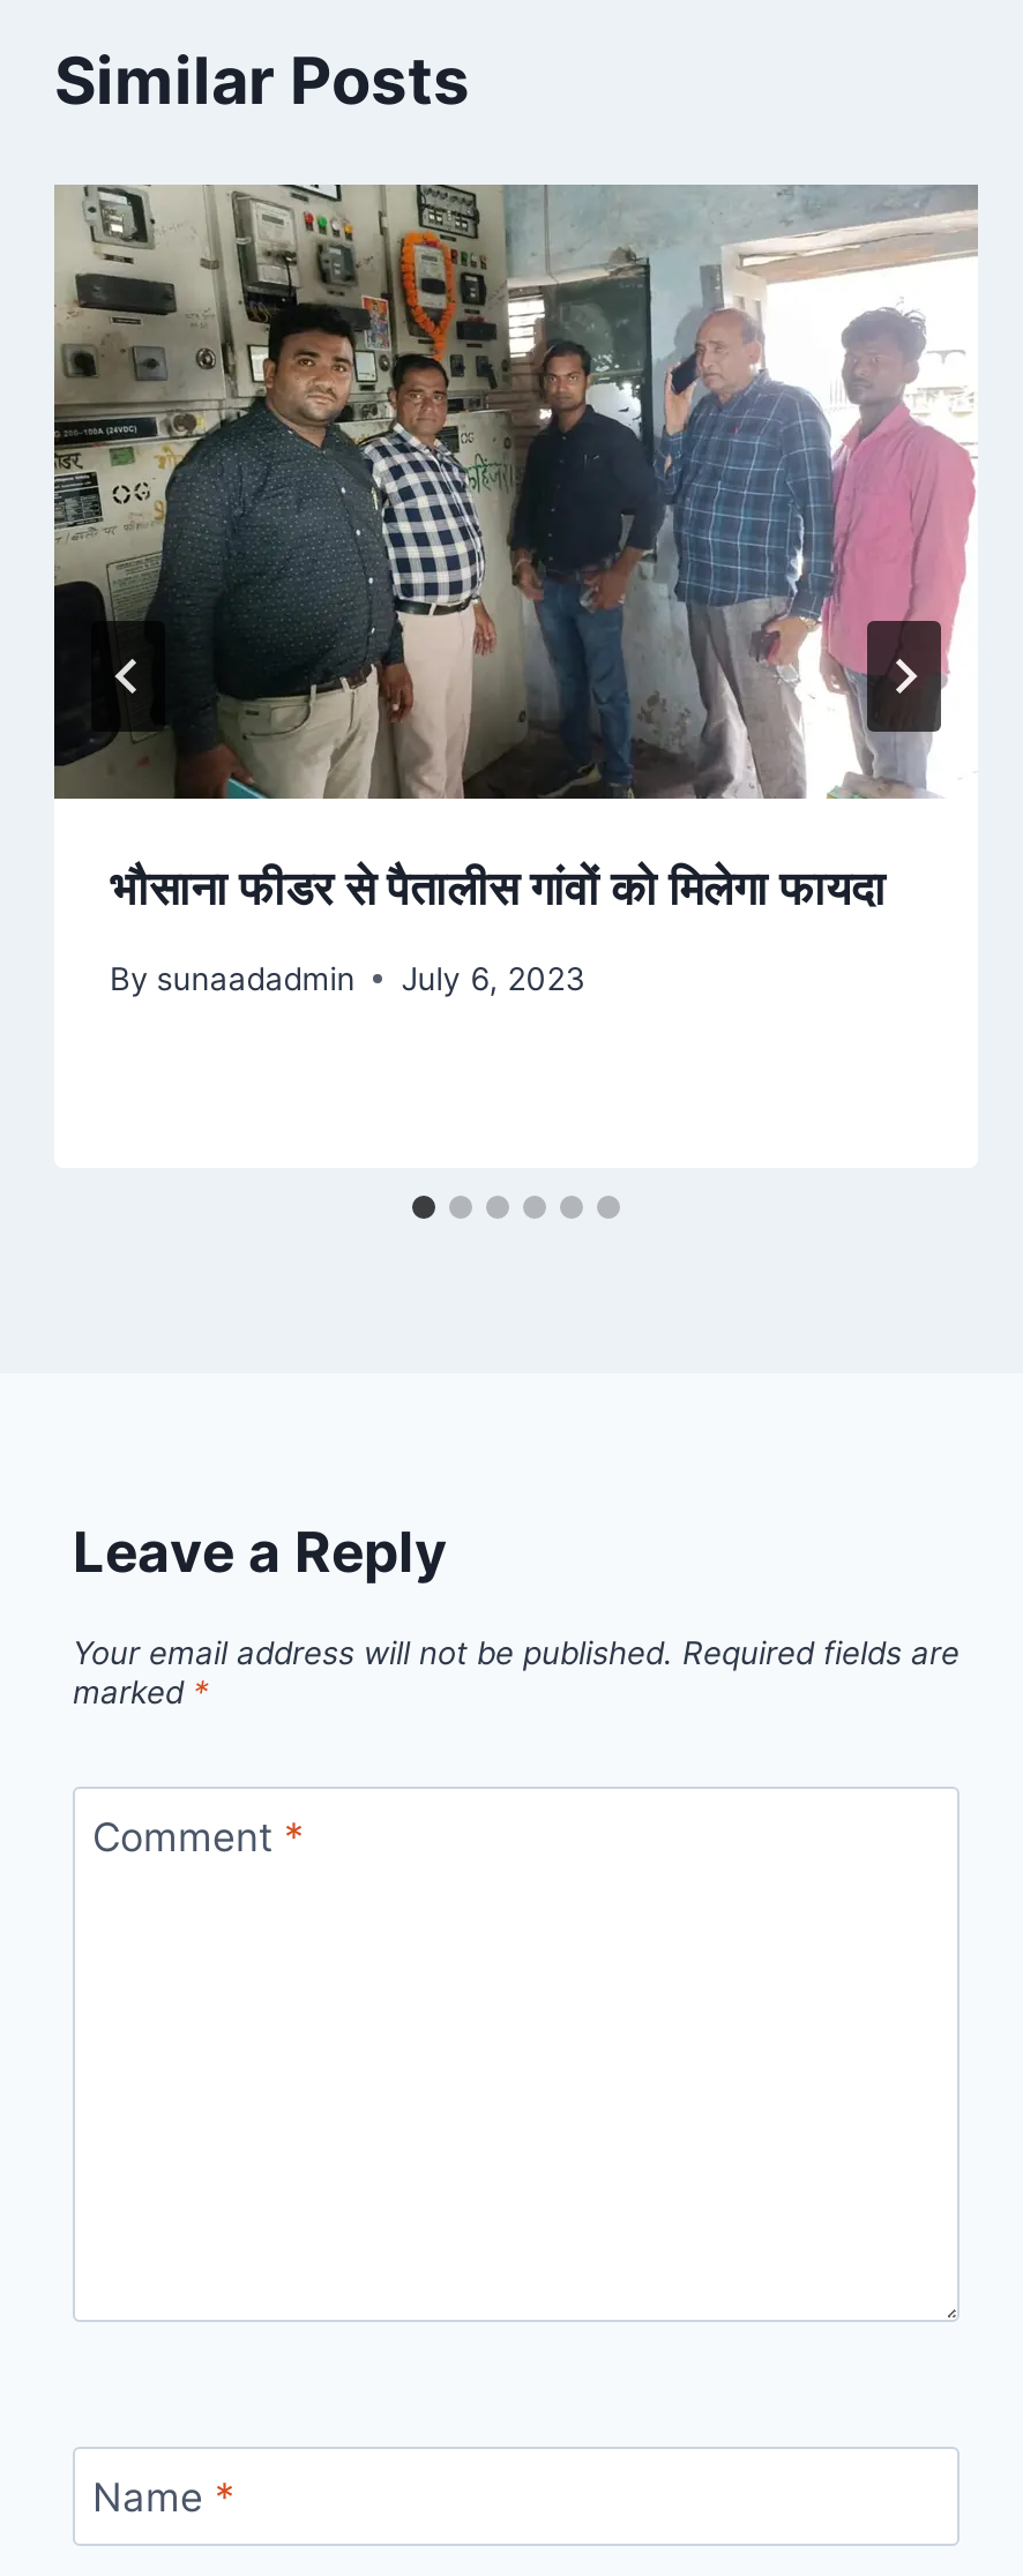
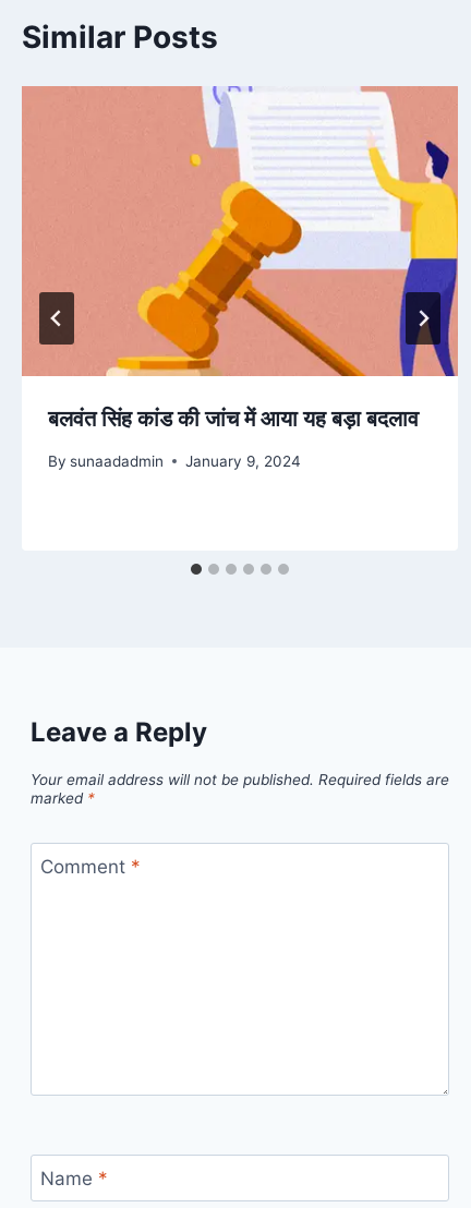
[52,182,978,917] [image] | भौसाना फीडर से पैतालीस गांवों को मिलेगा फायदा -> [22,86,459,432] [image] | बलवंत सिंह कांड की जांच में आया यह बड़ा बदलाव
[110,960,586,997] By sunaadadmin July 6, 2023 -> [48,452,301,470] By sunaadadmin January 9, 2024

